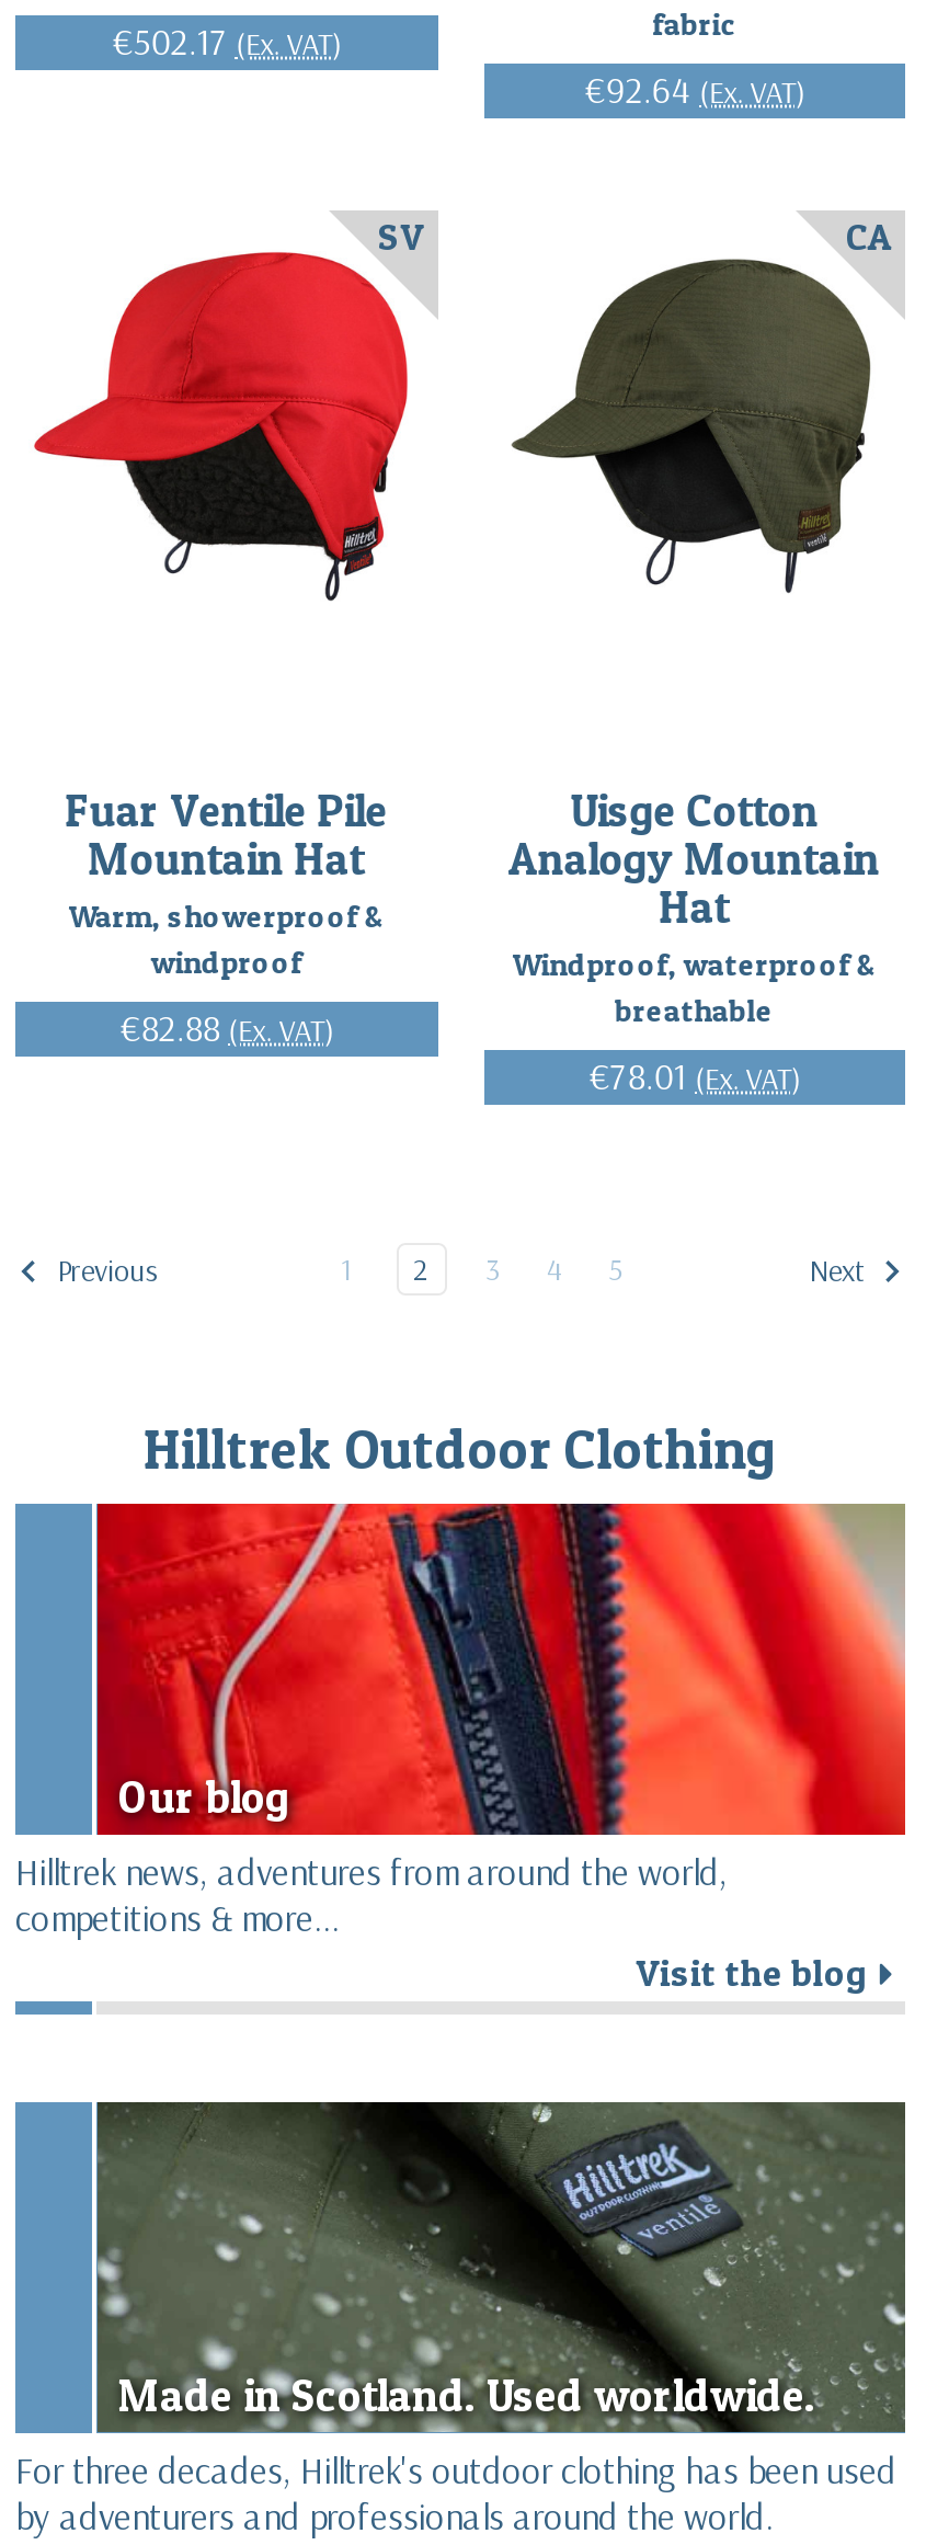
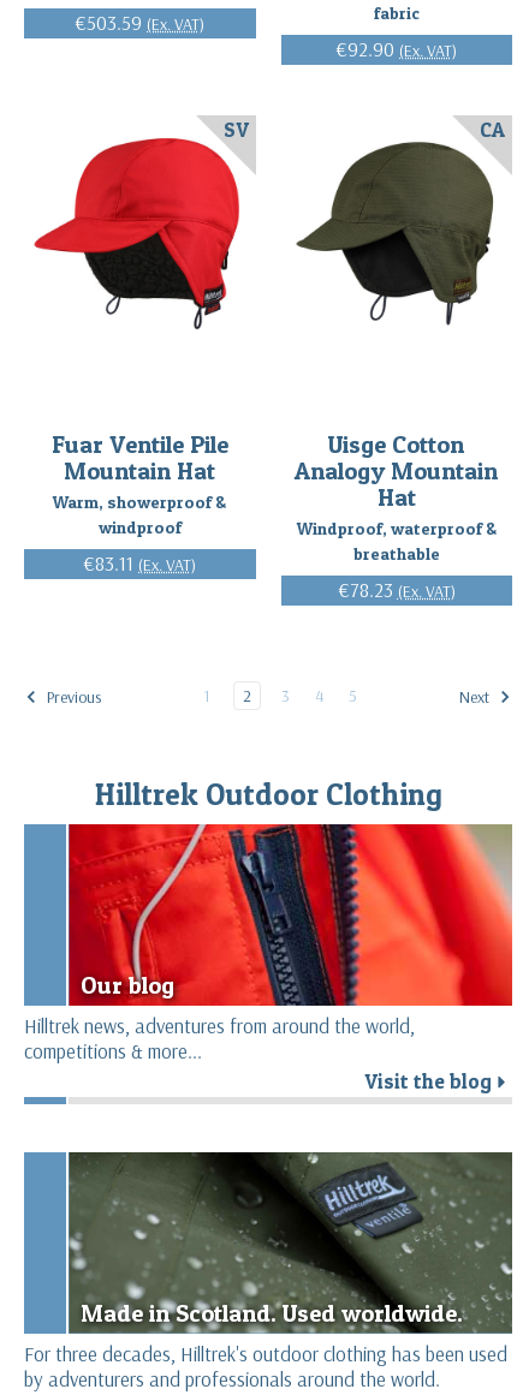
[111,19,341,65] €502.17 (Ex. VAT) -> [75,10,205,35] €503.59 (Ex. VAT)
[583,67,805,113] €92.64 (Ex. VAT) -> [336,37,457,62] €92.90 (Ex. VAT)
[119,1004,334,1050] €82.88 (Ex. VAT) -> [83,551,196,576] €83.11 (Ex. VAT)
[588,1053,800,1099] €78.01 (Ex. VAT) -> [338,577,455,602] €78.23 (Ex. VAT)

